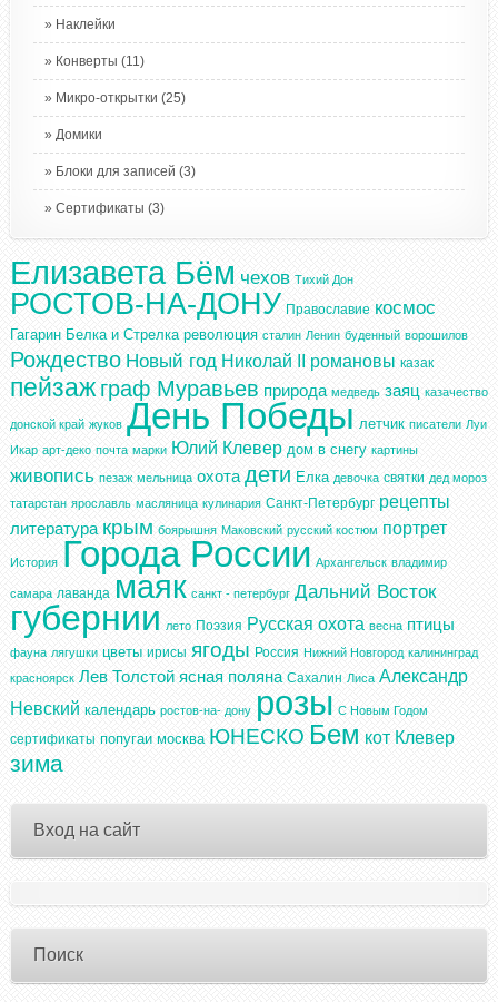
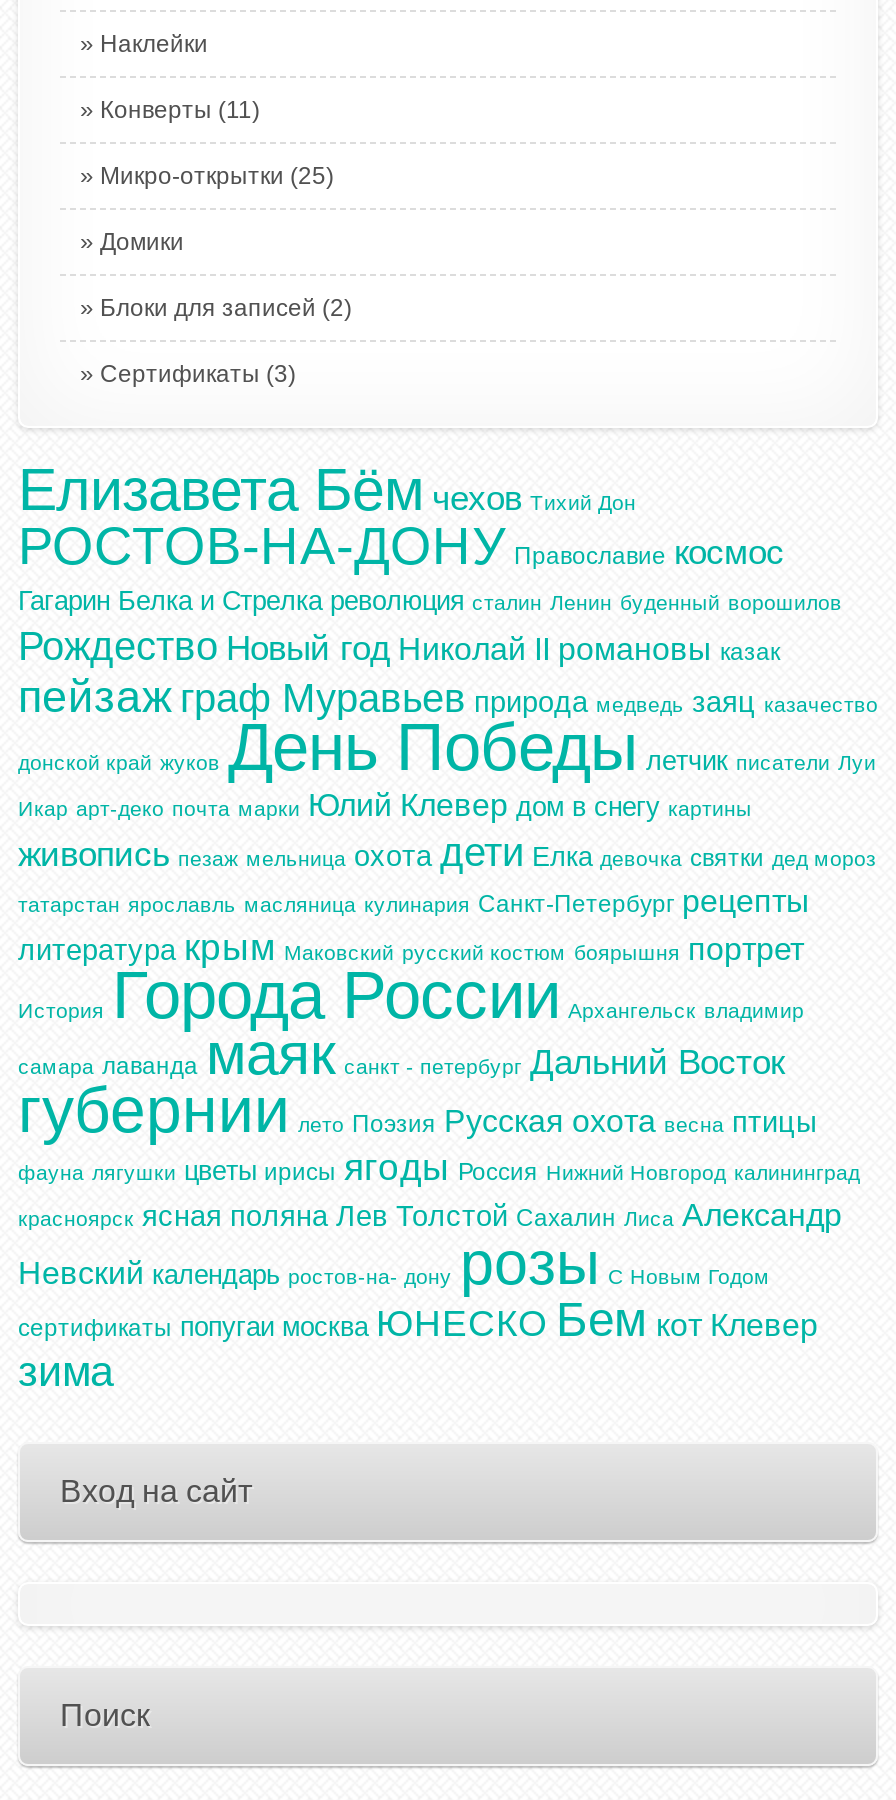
[56,163,196,179] Блоки для записей (3) -> [100,293,352,321] Блоки для записей (2)
[10,515,447,538] литература крым боярышня Маковский русский костюм портрет -> [18,925,804,967] литература крым Маковский русский костюм боярышня портрет
[10,666,468,685] красноярск Лев Толстой ясная поляна Сахалин Лиса Александр -> [18,1197,842,1231] красноярск ясная поляна Лев Толстой Сахалин Лиса Александр

